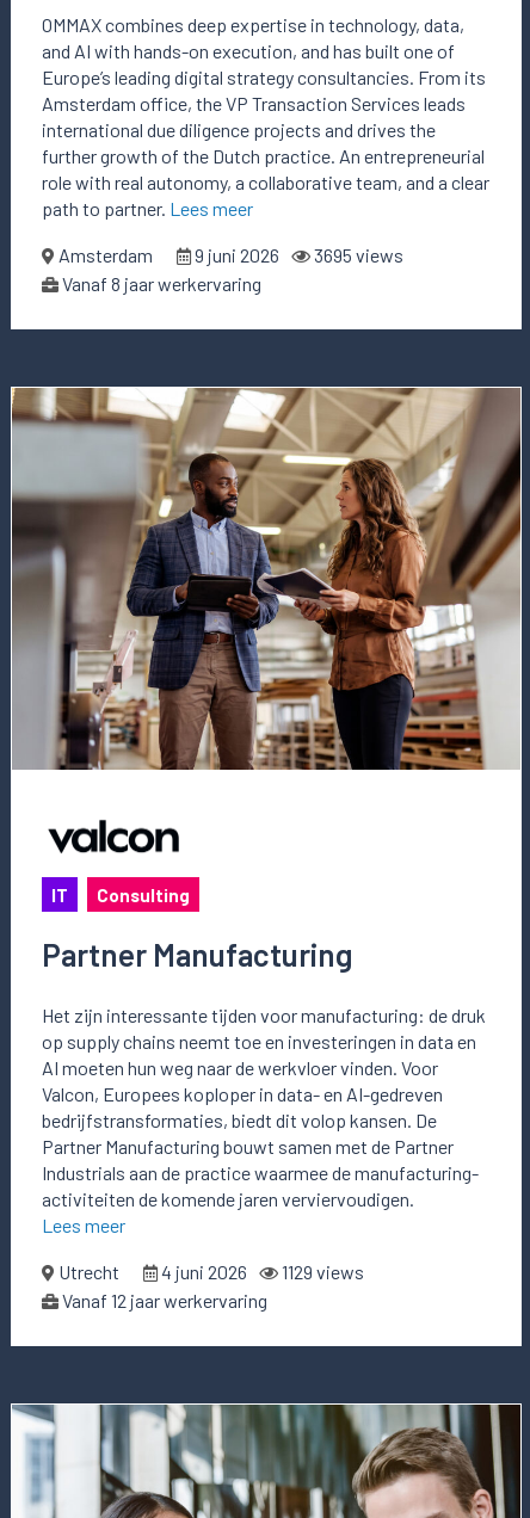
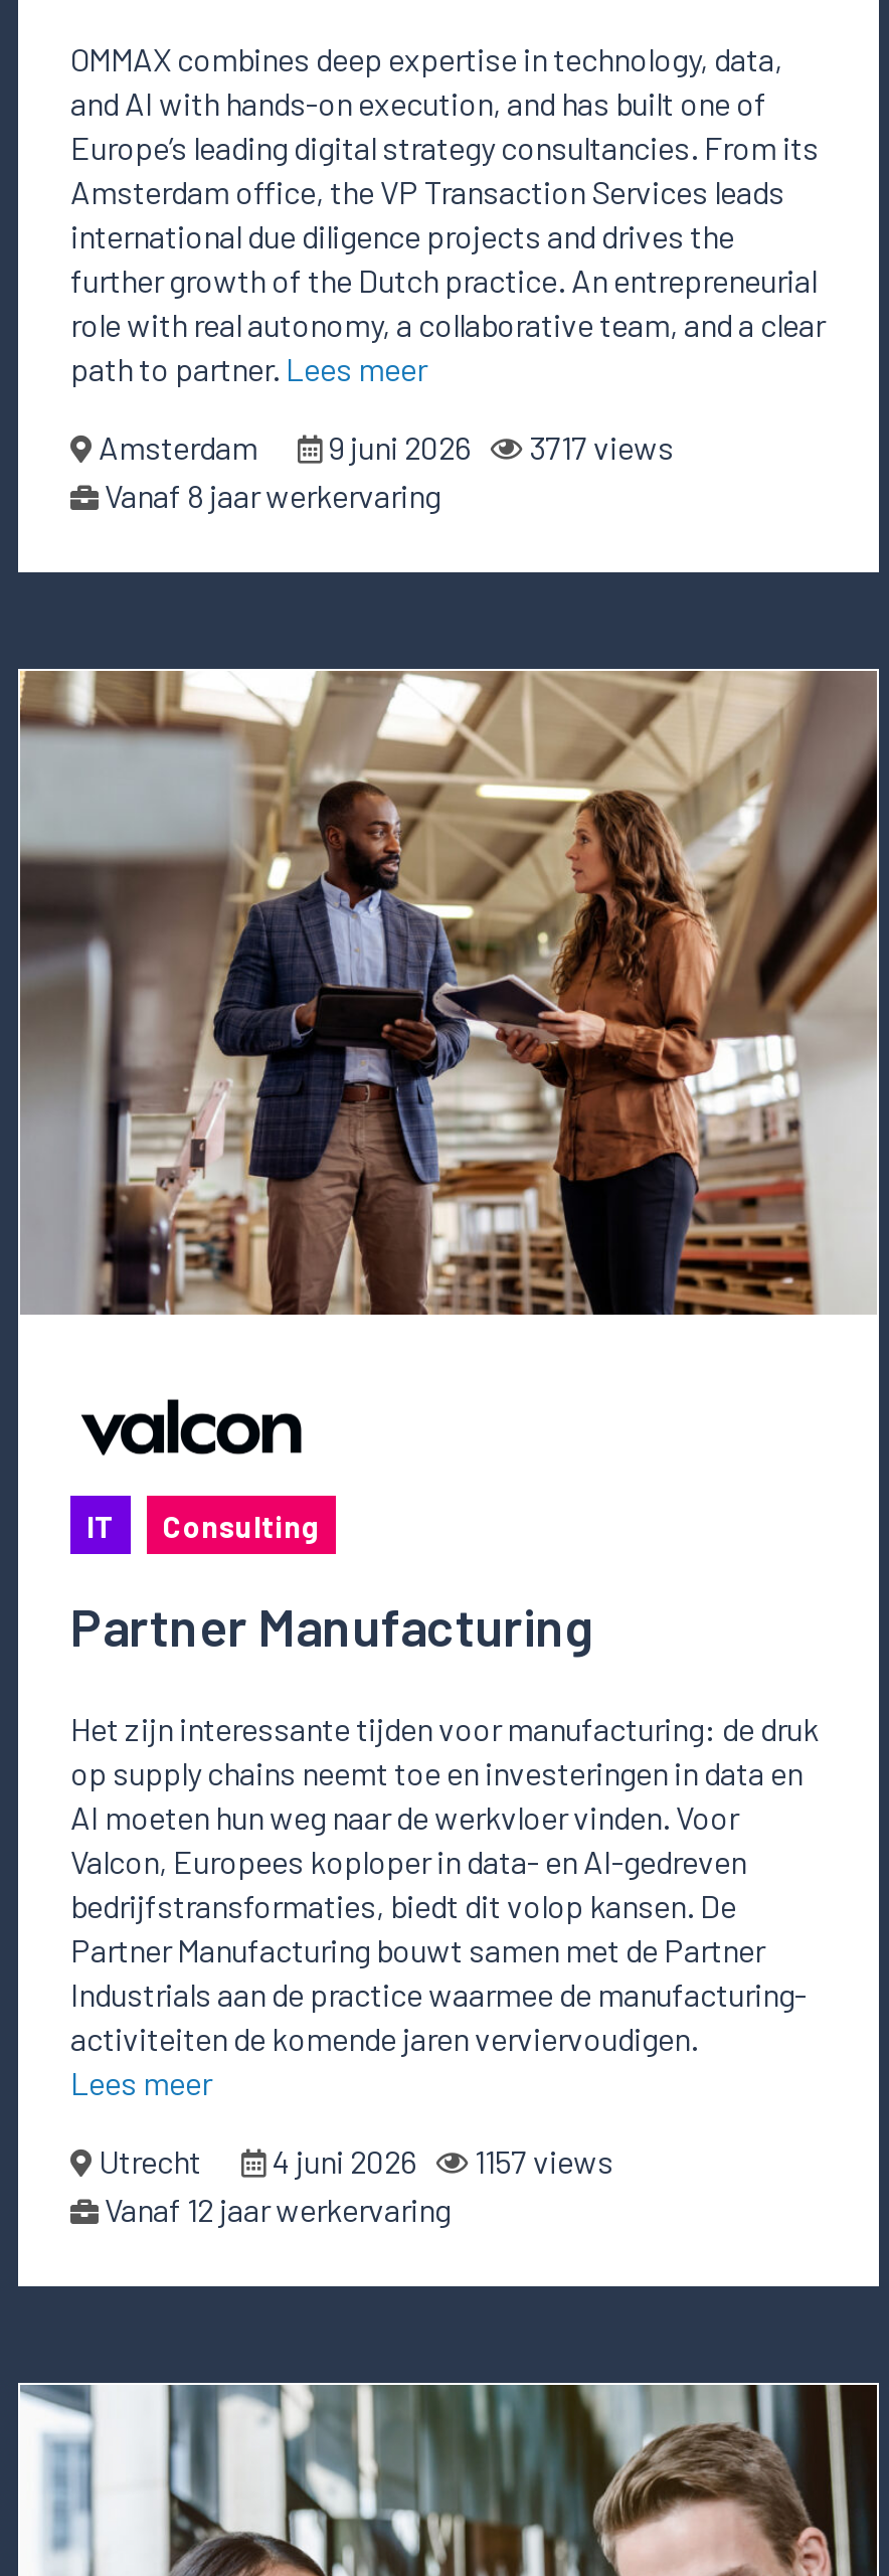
[55,244,403,267] Amsterdam 9 juni 2026 3695 views -> [93,428,674,467] Amsterdam 9 juni 2026 3717 views
[55,1260,364,1283] Utrecht 4 juni 2026 1129 views -> [93,2141,613,2179] Utrecht 4 juni 2026 1157 views

